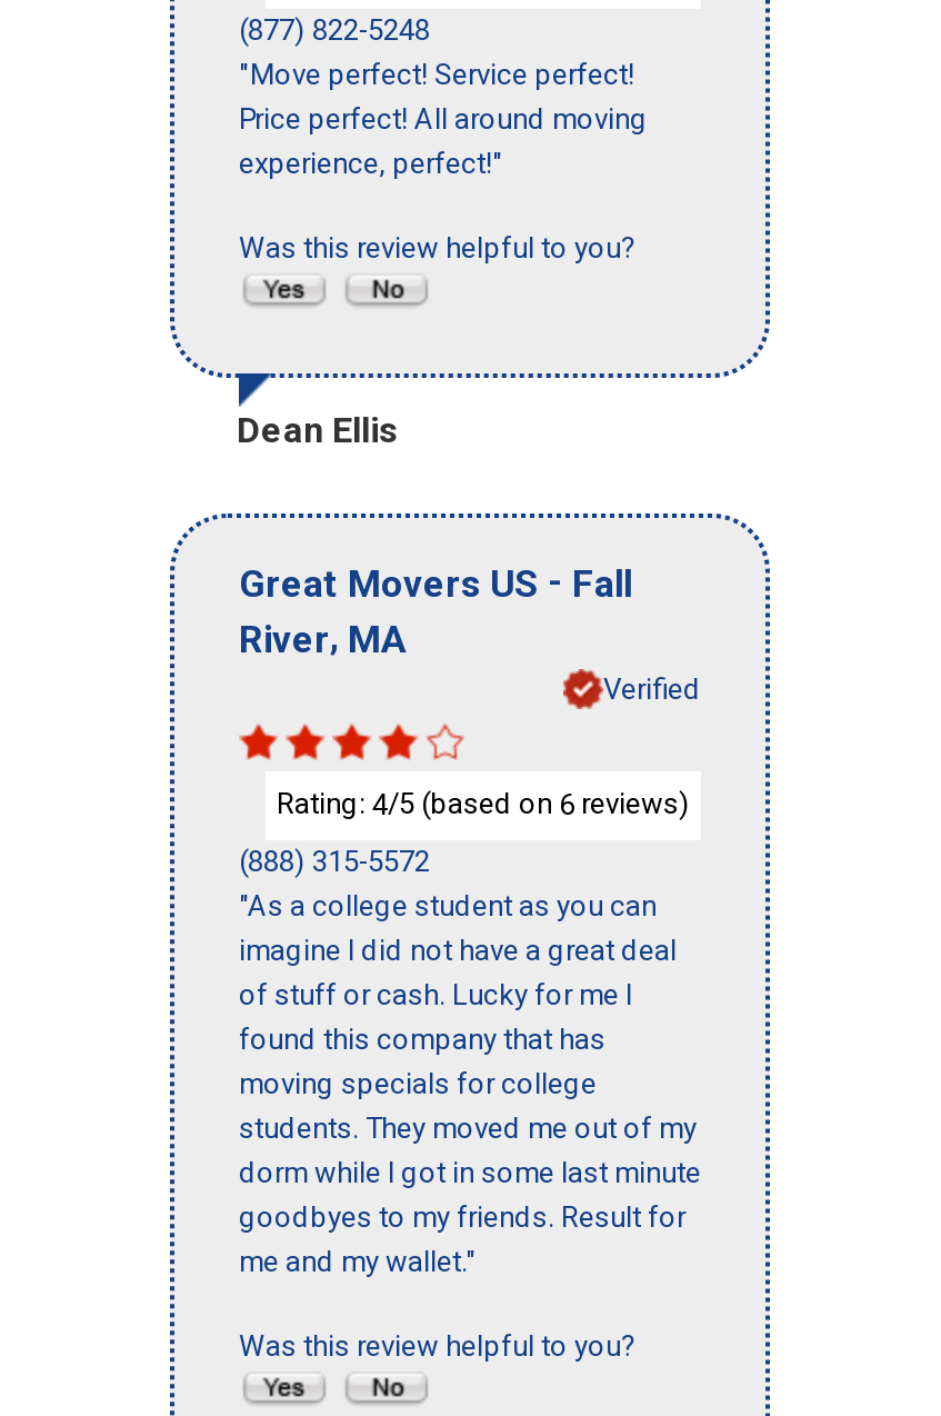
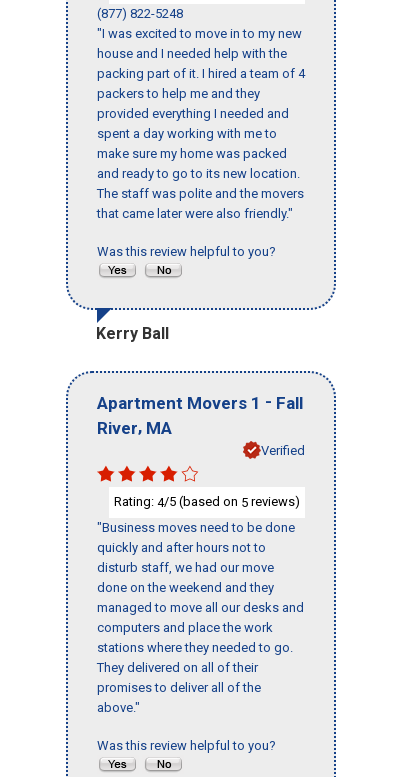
[239,57,648,179] "Move perfect! Service perfect! | Price perfect! All around moving | experience, perfect!" -> [97,26,305,221] "I was excited to move in to my new | house and I needed help with the | packing part of it. I hired a team of 4 | packers to help me and they | provided everything I needed and | spent a day working with me to | make sure my home was packed | and ready to go to its new location. | The staff was polite and the movers | that came later were also friendly."
[237,408,399,450] Dean Ellis -> [96,323,169,342] Kerry Ball
[239,557,632,605] Great Movers US - Fall -> [97,390,303,412] Apartment Movers 1 - Fall
[277,787,690,822] Rating: 4/5 (based on 6 reviews) -> [114,494,300,510] Rating: 4/5 (based on 5 reviews)
[239,844,701,1278] (888) 315-5572 | "As a college student as you can | imagine I did not have a great deal | of stuff or cash. Lucky for me I | found this company that has | moving specials for college | students. They moved me out of my | dorm while I got in some last minute | goodbyes to my friends. Result for | me and my wallet." -> [97,520,304,715] "Business moves need to be done | quickly and after hours not to | disturb staff, we had our move | done on the weekend and they | managed to move all our desks and | computers and place the work | stations where they needed to go. | They delivered on all of their | promises to deliver all of the | above."

